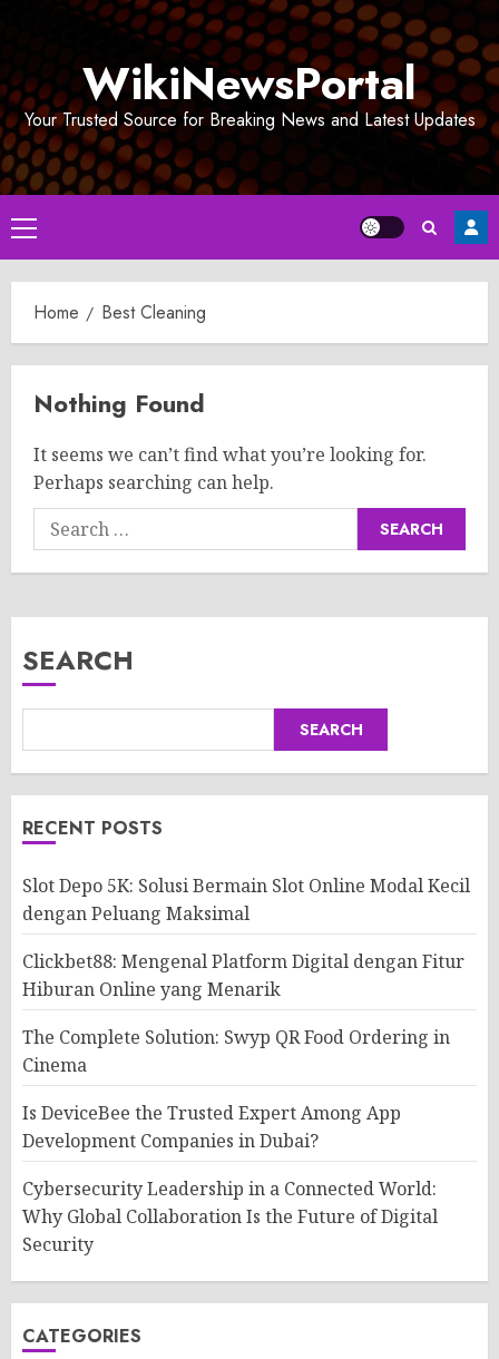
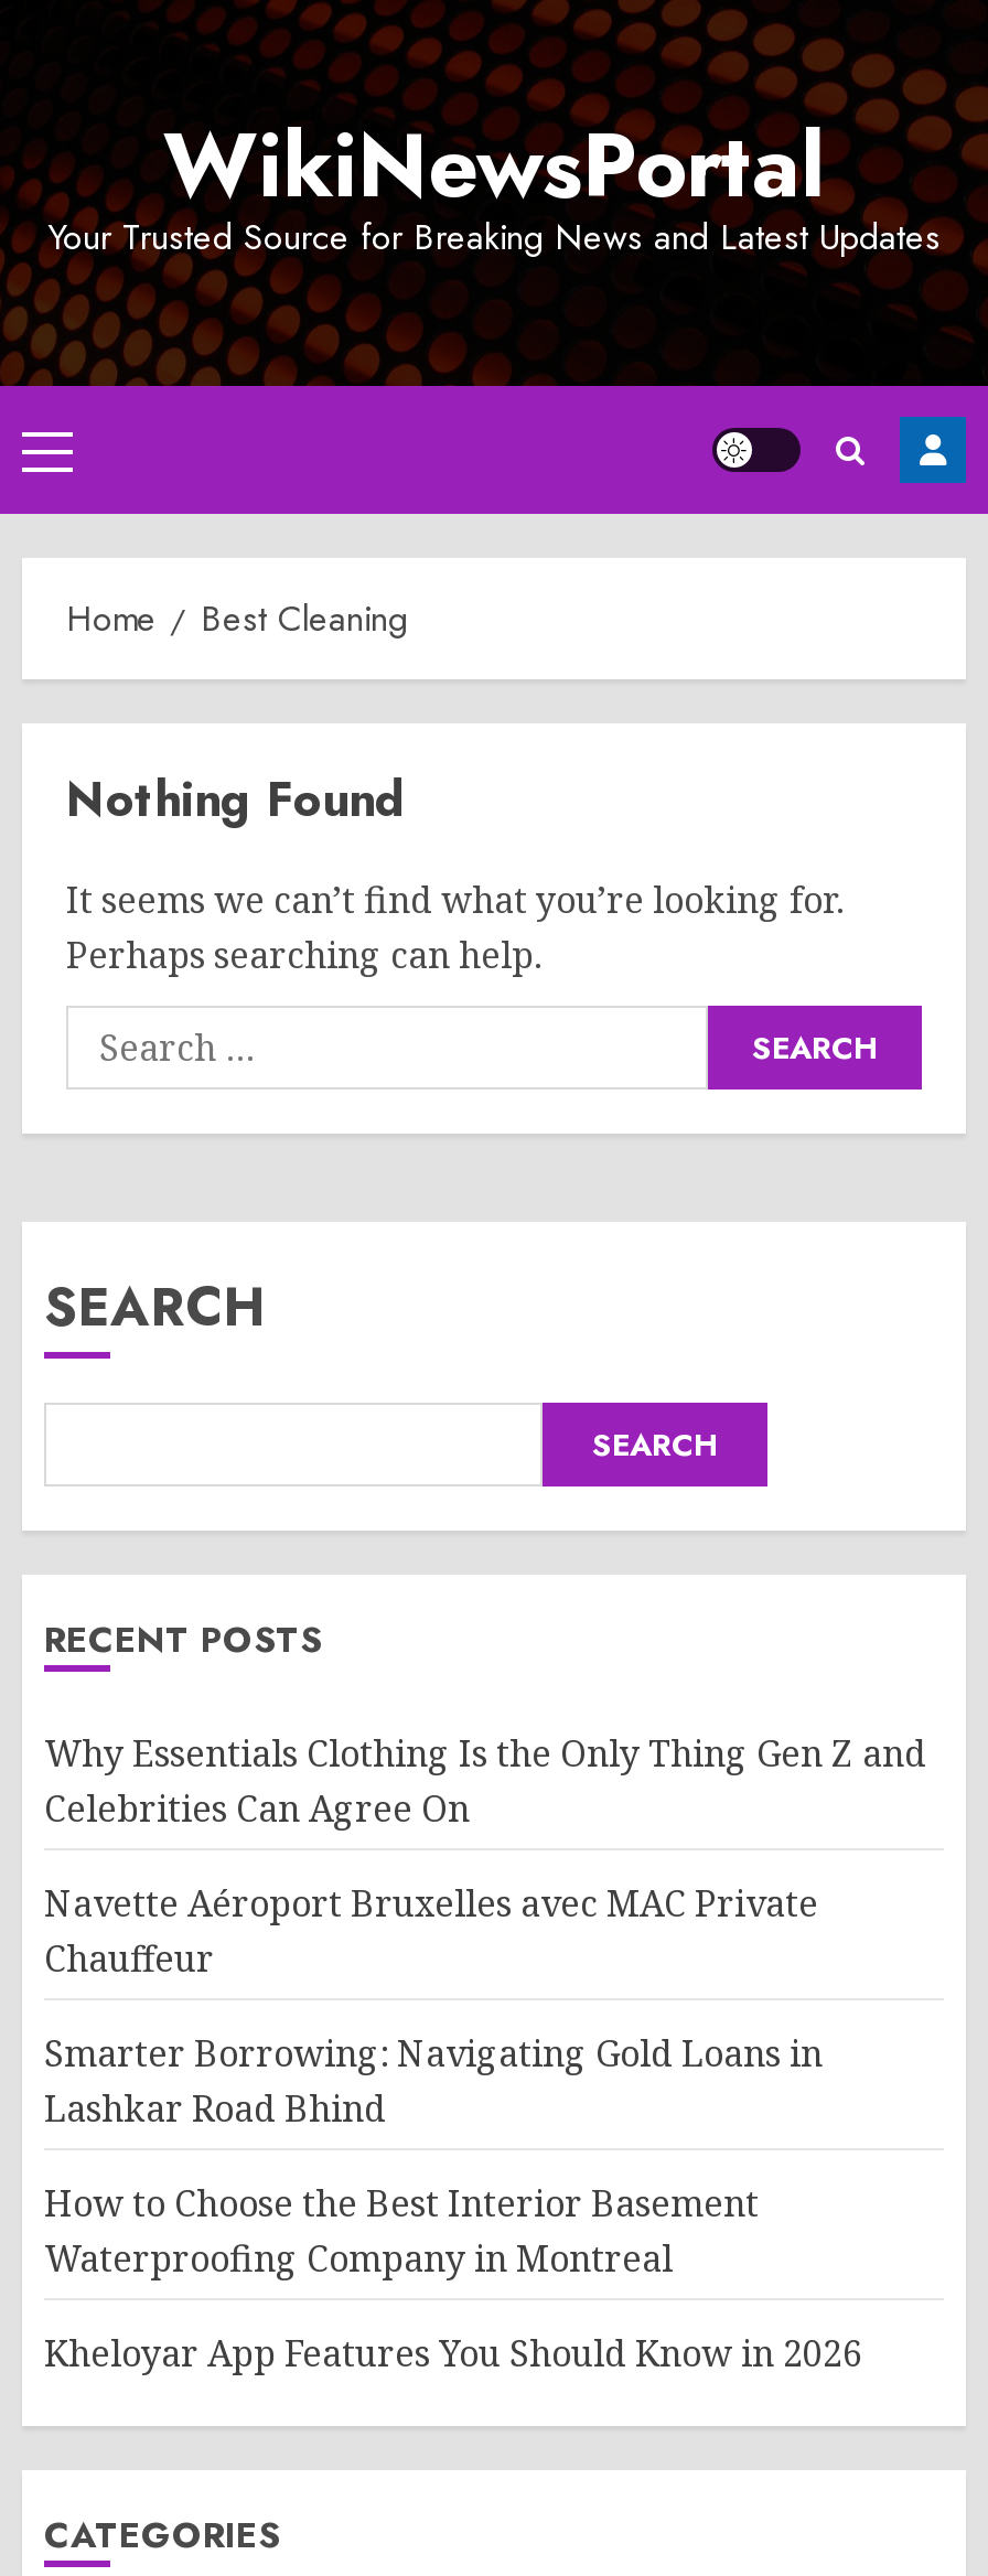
[22,873,470,926] Slot Depo 5K: Solusi Bermain Slot Online Modal Kecil | dengan Peluang Maksimal -> [44,1729,926,1833] Why Essentials Clothing Is the Only Thing Gen Z and | Celebrities Can Agree On
[22,949,464,1001] Clickbet88: Mengenal Platform Digital dengan Fitur | Hiburan Online yang Menarik -> [44,1879,818,1983] Navette Aéroport Bruxelles avec MAC Private | Chauffeur
[22,1025,450,1077] The Complete Solution: Swyp QR Food Ordering in | Cinema -> [44,2029,823,2133] Smarter Borrowing: Navigating Gold Loans in | Lashkar Road Bhind
[22,1101,401,1153] Is DeviceBee the Trusted Expert Among App | Development Companies in Dubai? -> [44,2179,759,2283] How to Choose the Best Interior Basement | Waterproofing Company in Montreal
[22,1176,438,1257] Cybersecurity Leadership in a Connected World: | Why Global Collaboration Is the Future of Digital | Security -> [44,2329,862,2378] Kheloyar App Features You Should Know in 2026

